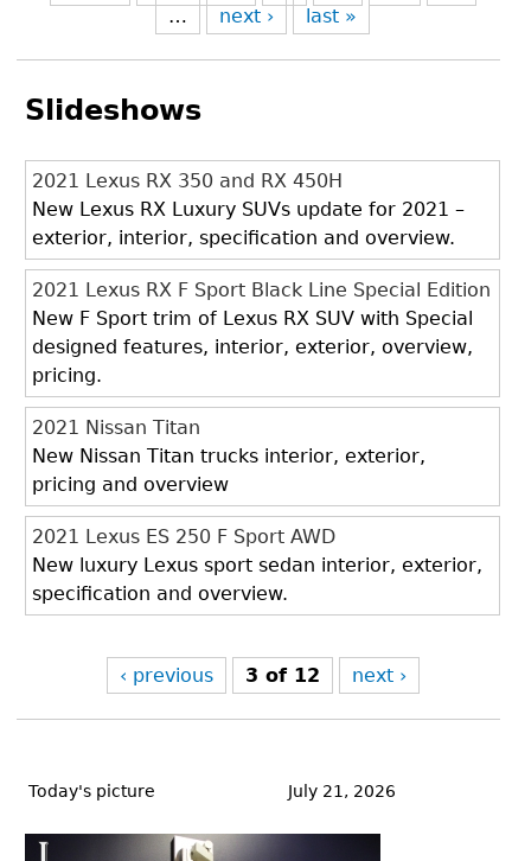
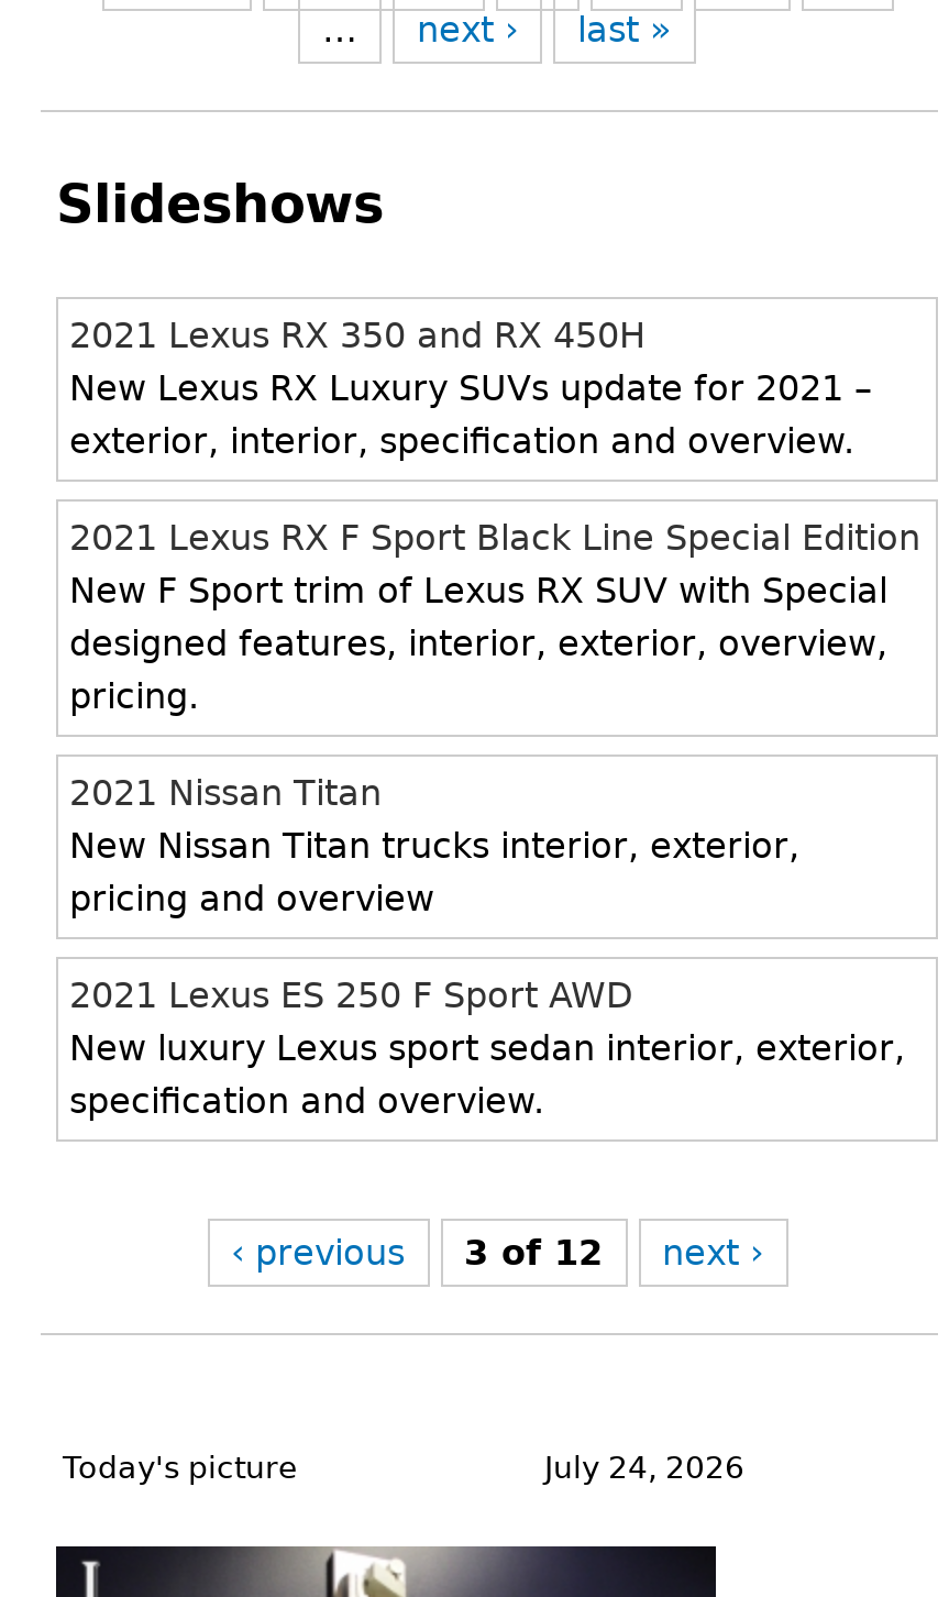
[288,782,396,801] July 21, 2026 -> [544,1450,744,1485] July 24, 2026

